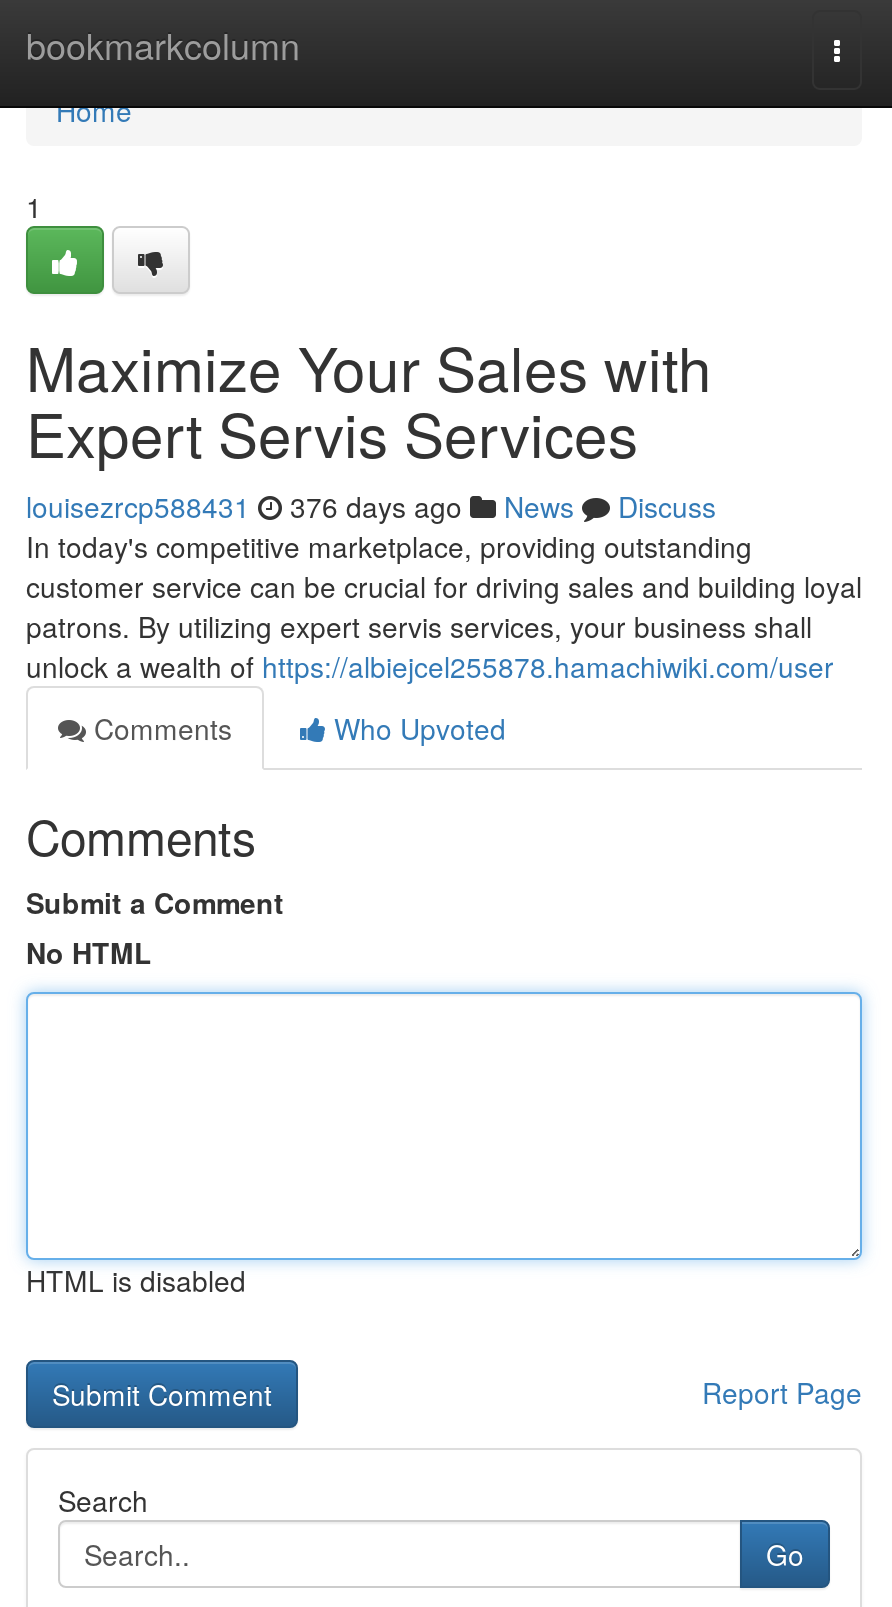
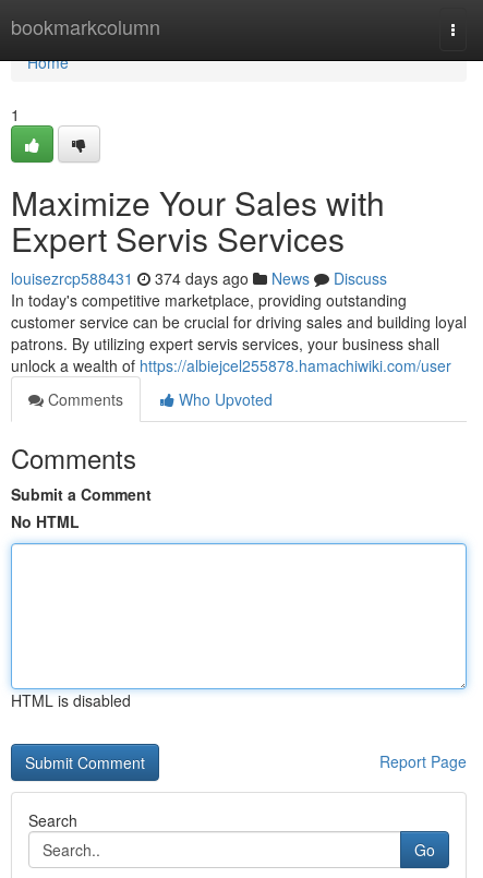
[26,486,716,526] louisezrcp588431 376 days ago News Discuss -> [11,267,387,289] louisezrcp588431 374 days ago News Discuss

